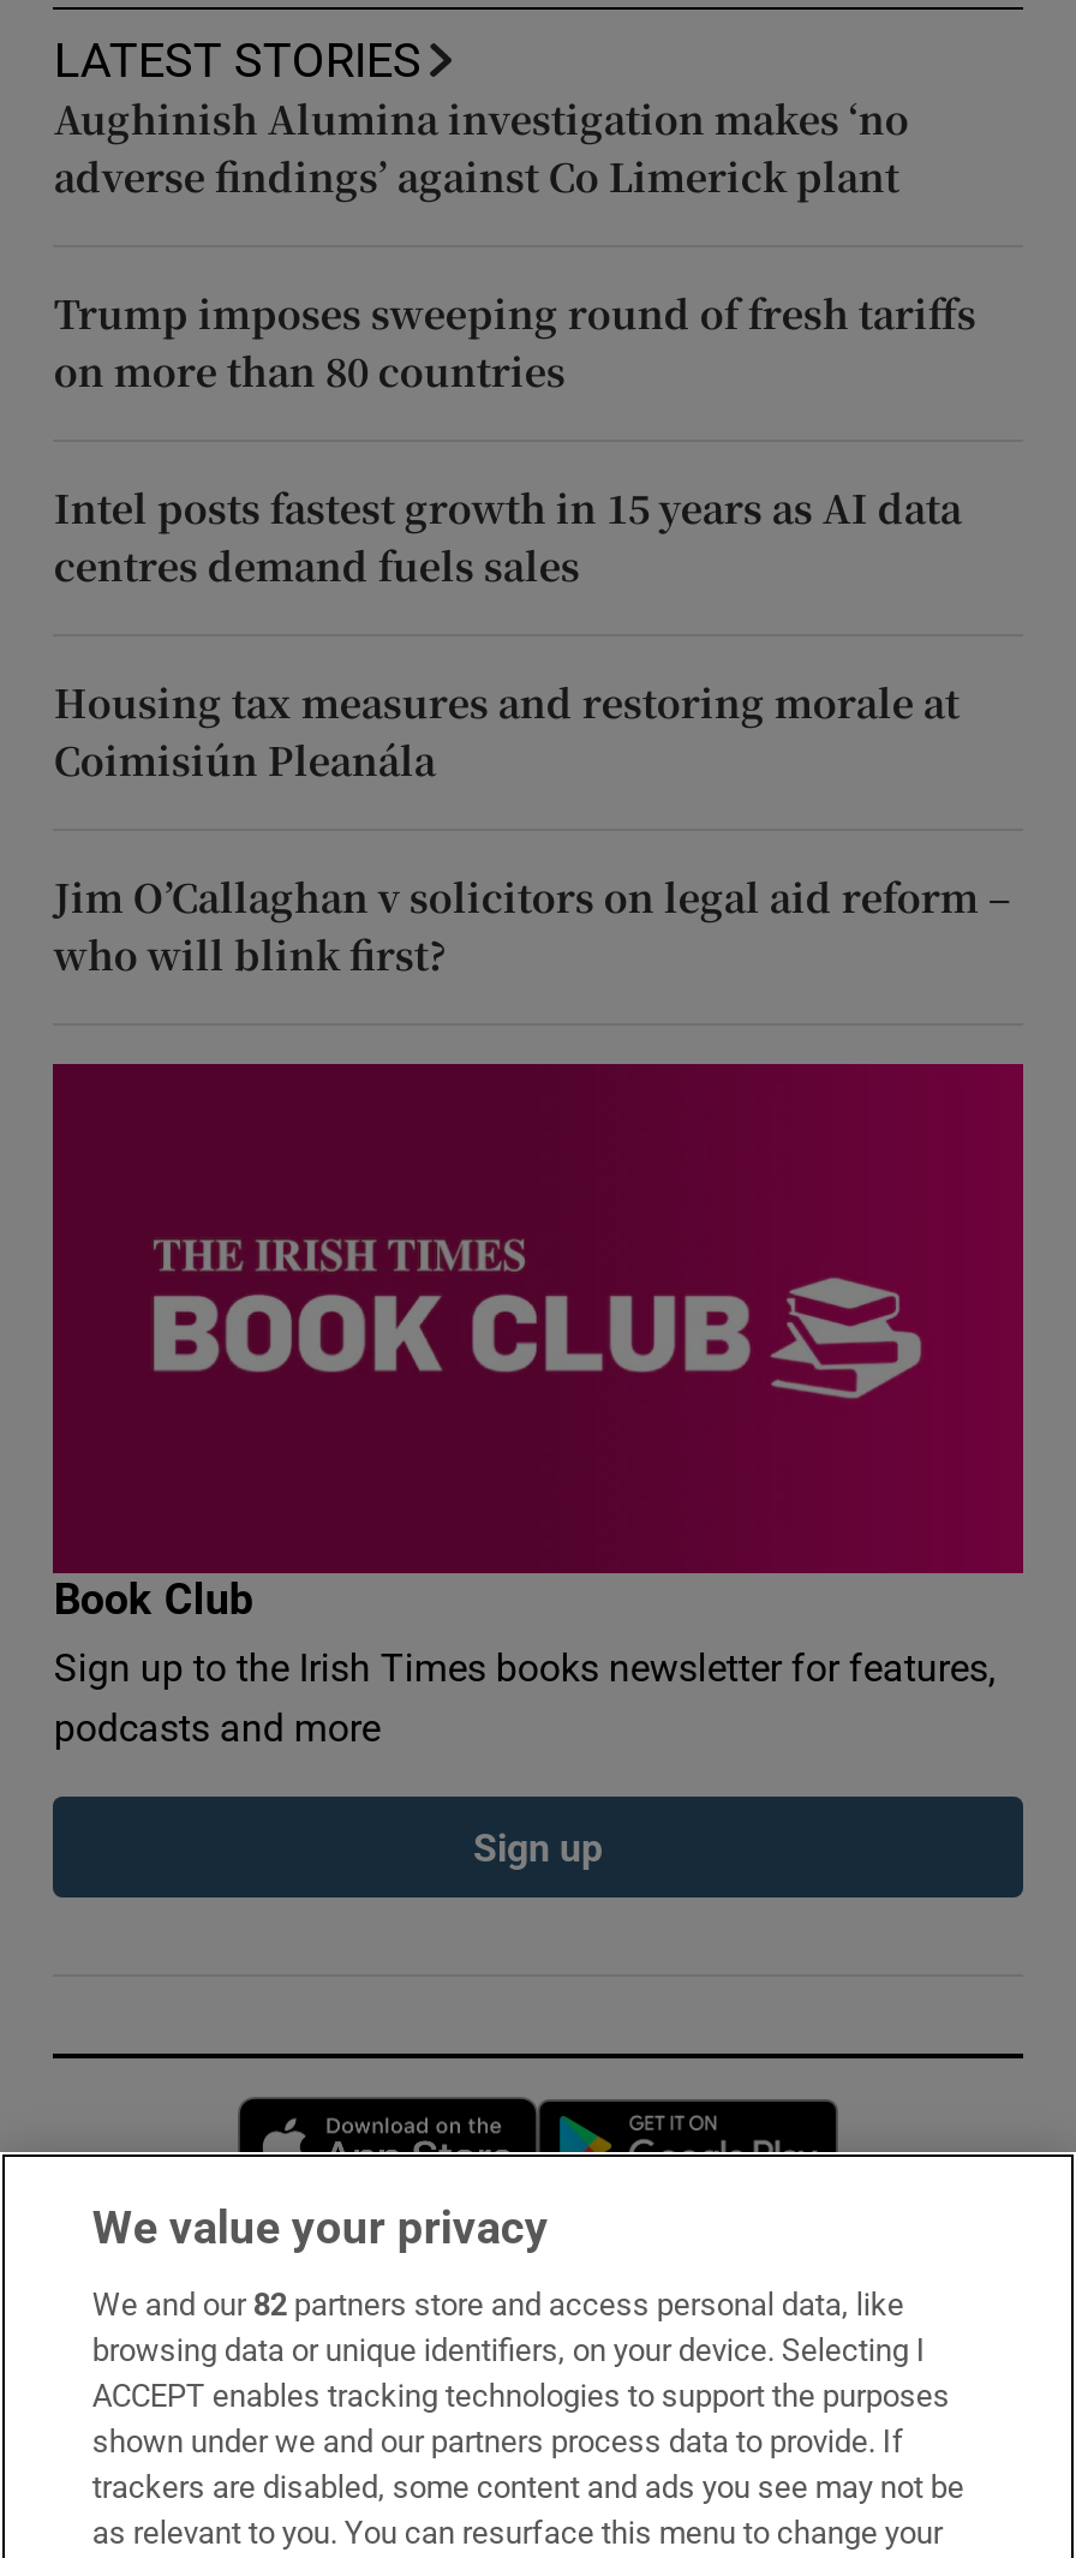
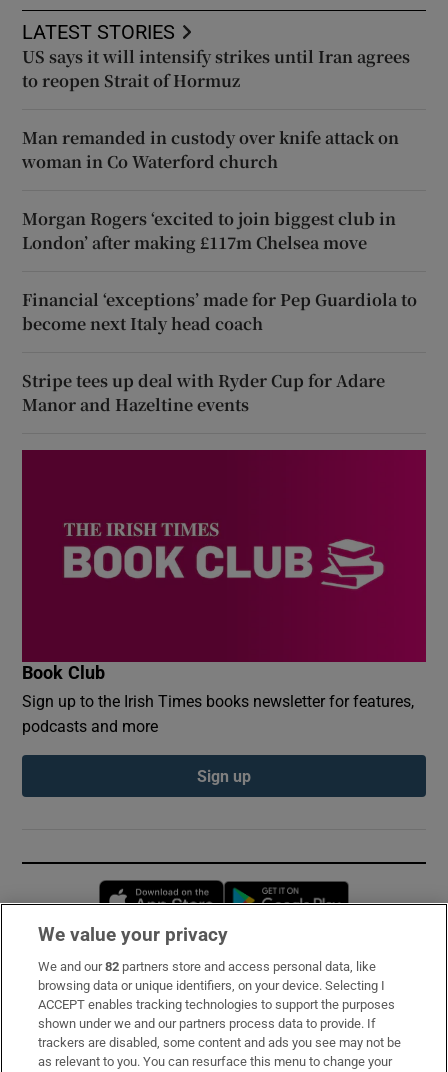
[54,91,909,204] Aughinish Alumina investigation makes ‘no | adverse findings’ against Co Limerick plant -> [22,45,410,92] US says it will intensify strikes until Iran agrees | to reopen Strait of Hormuz
[54,286,976,398] Trump imposes sweeping round of fresh tariffs | on more than 80 countries -> [22,126,399,173] Man remanded in custody over knife attack on | woman in Co Waterford church
[54,480,962,593] Intel posts fastest growth in 15 years as AI data | centres demand fuels sales -> [22,207,396,254] Morgan Rogers ‘excited to join biggest club in | London’ after making £117m Chelsea move
[54,675,959,788] Housing tax measures and restoring morale at | Coimisiún Pleanála -> [22,288,417,335] Financial ‘exceptions’ made for Pep Guardiola to | become next Italy head coach
[54,869,1010,982] Jim O’Callaghan v solicitors on legal aid reform – | who will blink first? -> [22,369,385,416] Stripe tees up deal with Ryder Cup for Adare | Manor and Hazeltine events

